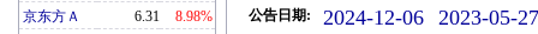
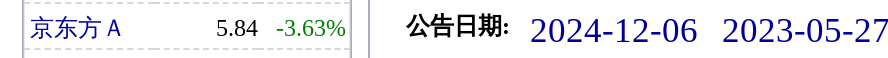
[134,8,160,25] 6.31 -> [216,14,258,42] 5.84
[175,8,213,25] 8.98% -> [276,14,346,42] -3.63%

